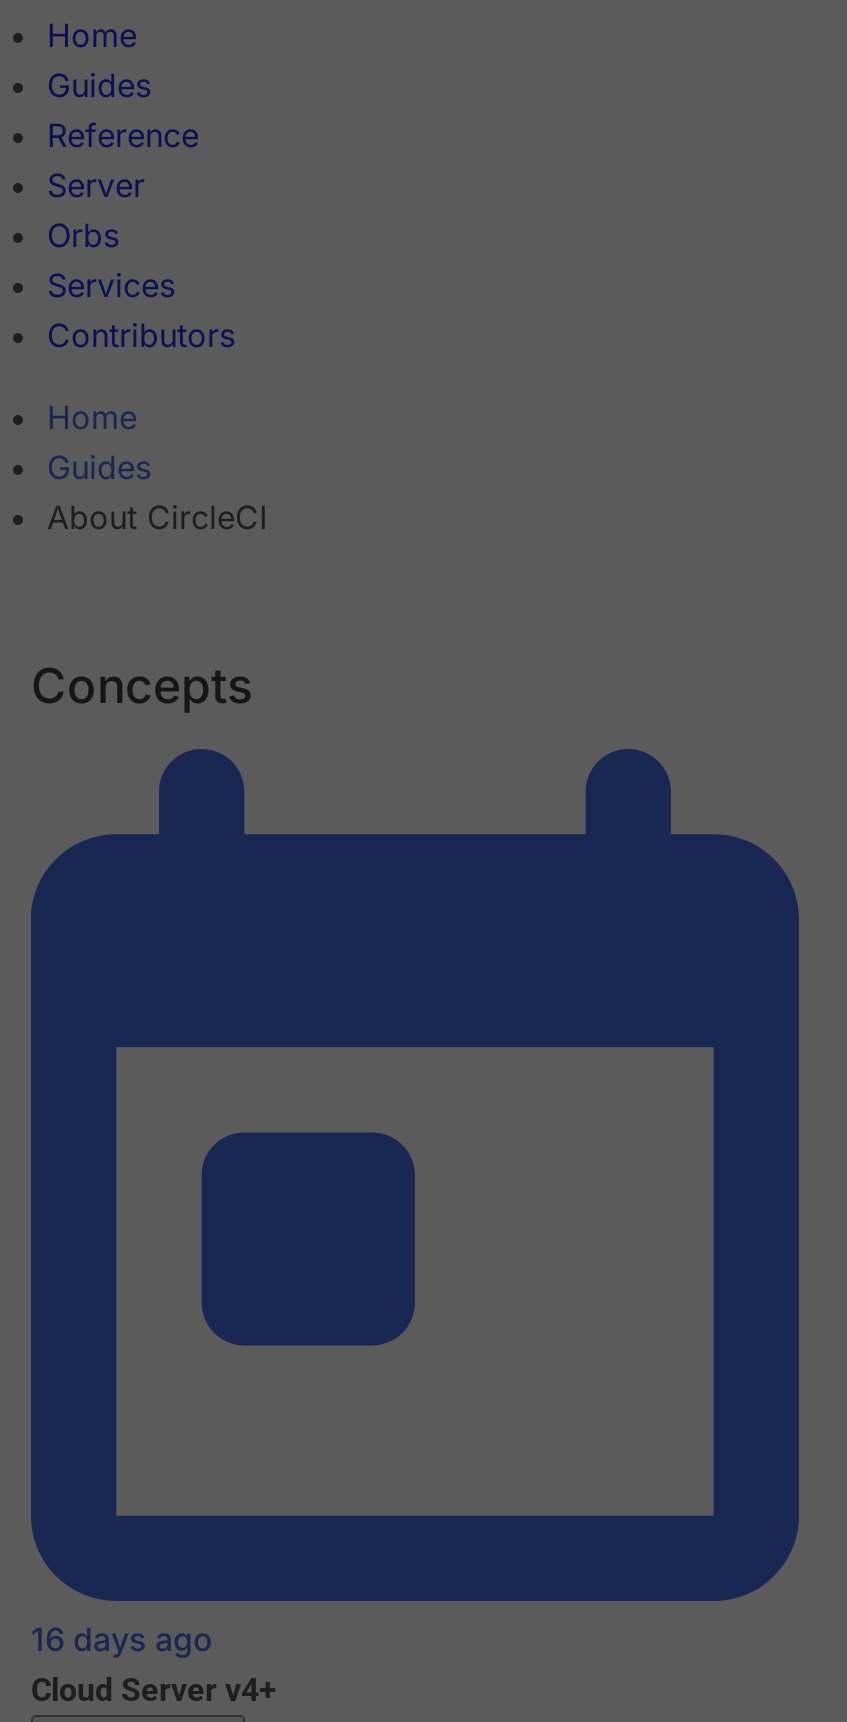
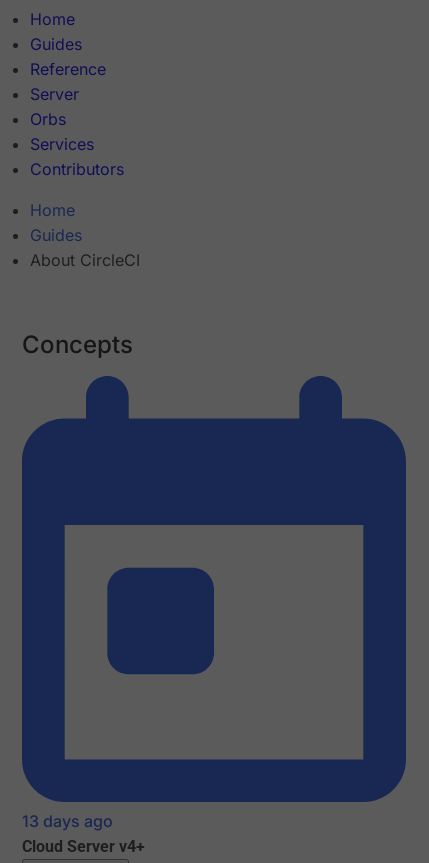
[31,1620,213,1660] 16 days ago -> [22,811,113,831] 13 days ago

